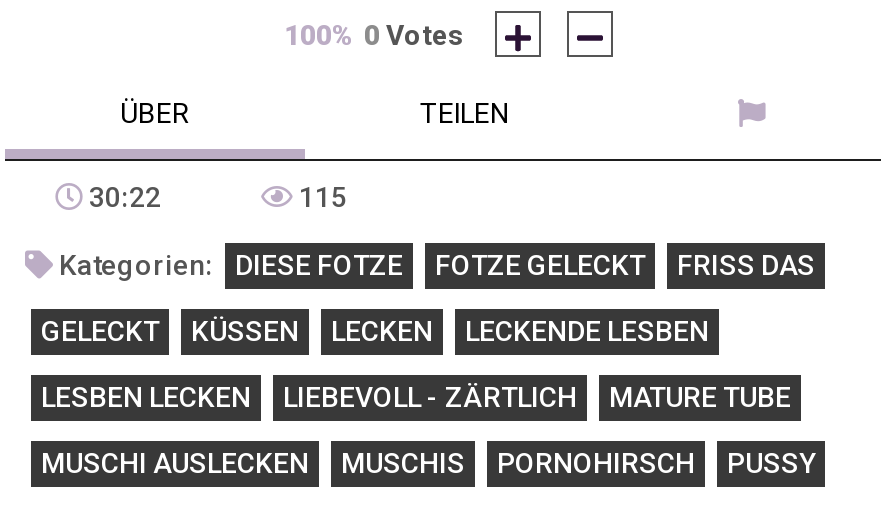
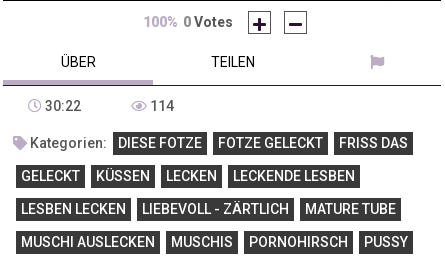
[299,182,347,214] 115 -> [150,98,174,114] 114

